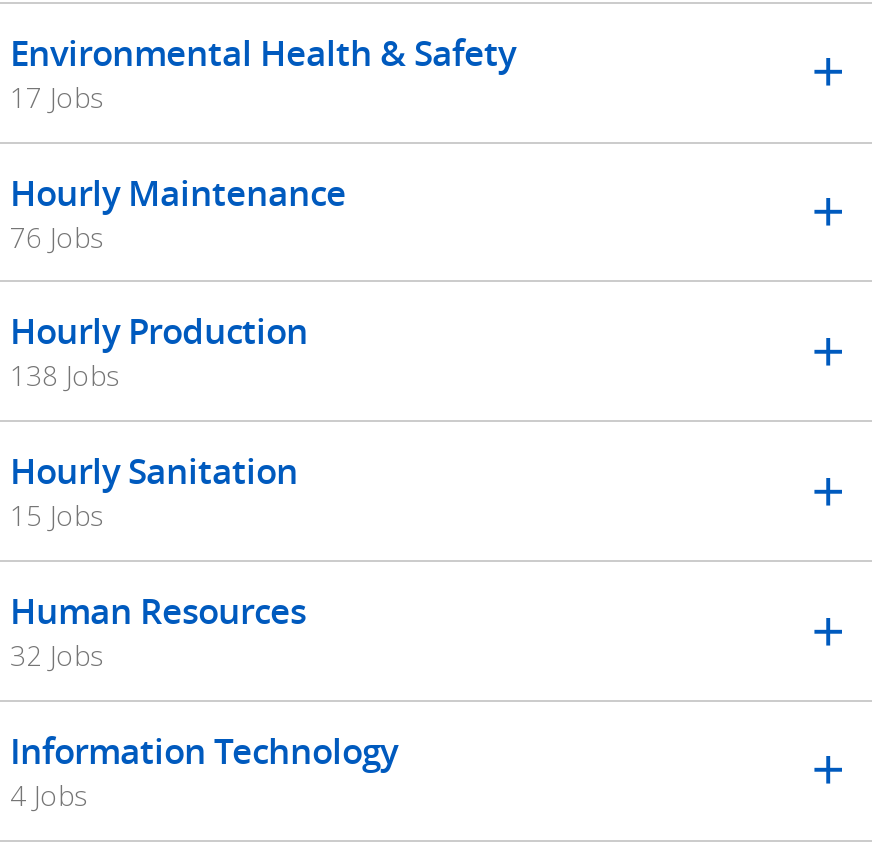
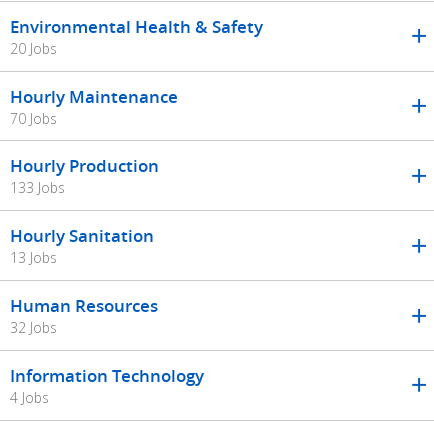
[10,77,104,115] 17 Jobs -> [10,39,57,58] 20 Jobs
[10,217,104,255] 76 Jobs -> [10,108,57,127] 70 Jobs
[10,357,120,395] 138 Jobs -> [10,178,65,197] 133 Jobs
[10,497,104,535] 15 Jobs -> [10,248,57,267] 13 Jobs

